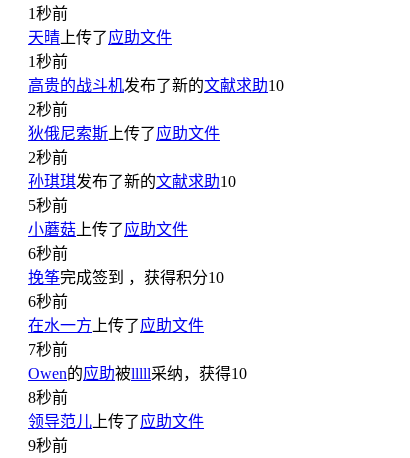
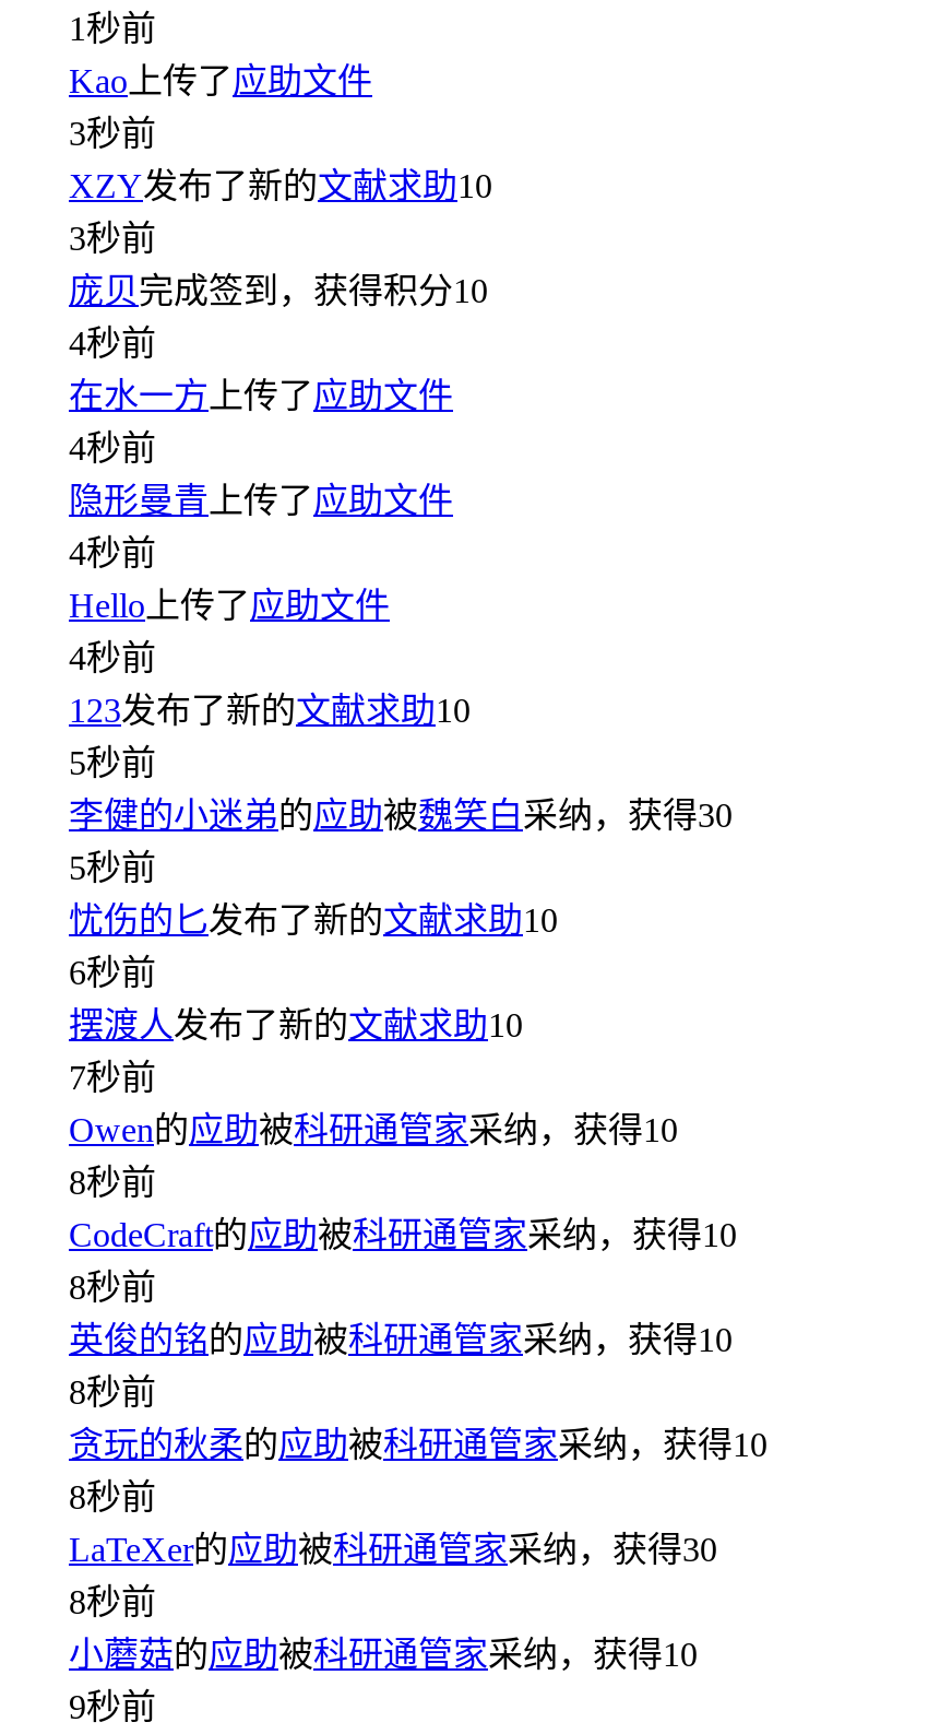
[28,29,284,190] 天晴上传了应助文件 | 1秒前 | 高贵的战斗机发布了新的文献求助10 | 2秒前 | 狄俄尼索斯上传了应助文件 | 2秒前 | 孙琪琪发布了新的文献求助10 -> [69,63,492,729] Kao上传了应助文件 | 3秒前 | XZY发布了新的文献求助10 | 3秒前 | 庞贝完成签到，获得积分10 | 4秒前 | 4秒前 | 隐形曼青上传了应助文件 | 4秒前 | Hello上传了应助文件 | 4秒前 | 123发布了新的文献求助10
[28,221,188,238] 小蘑菇上传了应助文件 -> [69,797,733,939] 李健的小迷弟的应助被魏笑白采纳，获得30 | 5秒前 | 忧伤的匕发布了新的文献求助10
[28,269,224,310] 挽筝完成签到，获得积分10 | 6秒前 -> [69,1007,523,1044] 摆渡人发布了新的文献求助10
moved [28,317,204,334] -> [69,377,453,415]: 在水一方上传了应助文件
[28,365,247,382] Owen的应助被lllll采纳，获得10 -> [69,1112,678,1149] Owen的应助被科研通管家采纳，获得10
[28,413,204,430] 领导范儿上传了应助文件 -> [69,1217,768,1673] CodeCraft的应助被科研通管家采纳，获得10 | 8秒前 | 英俊的铭的应助被科研通管家采纳，获得10 | 8秒前 | 贪玩的秋柔的应助被科研通管家采纳，获得10 | 8秒前 | LaTeXer的应助被科研通管家采纳，获得30 | 8秒前 | 小蘑菇的应助被科研通管家采纳，获得10

